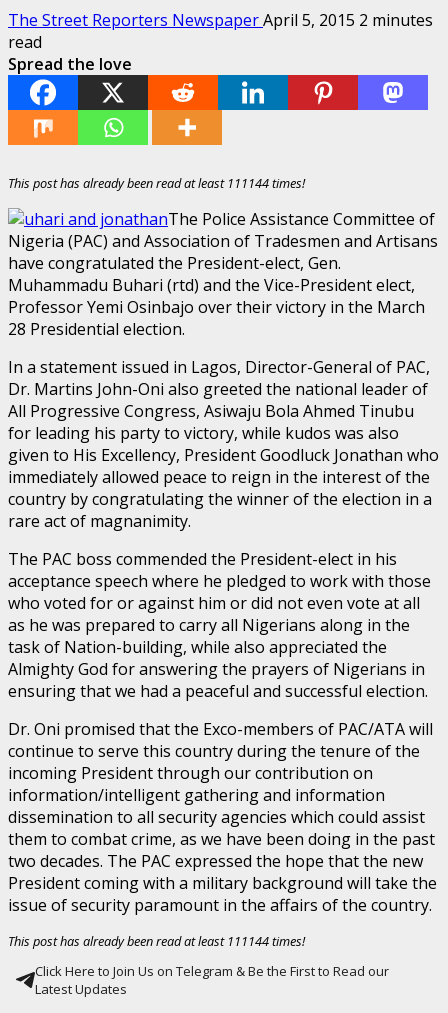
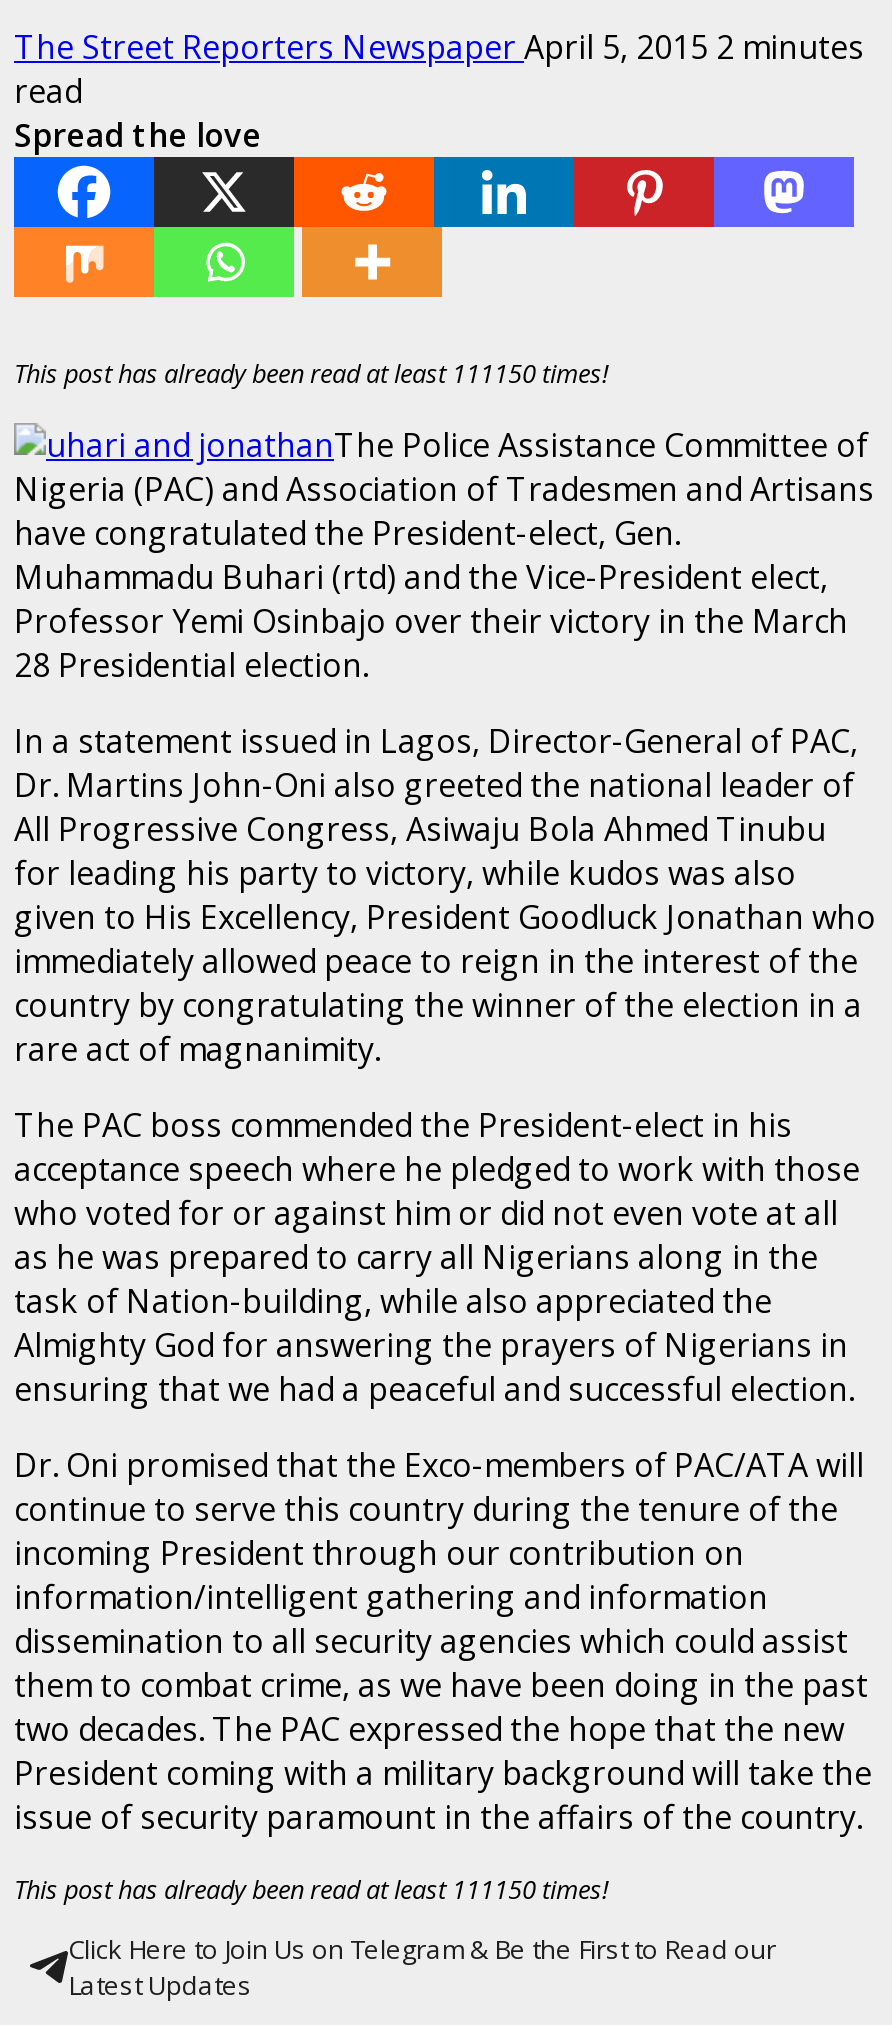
[8,174,305,192] This post has already been read at least 111144 times! -> [14,354,608,390] This post has already been read at least 111150 times!
[8,932,305,950] This post has already been read at least 111144 times! -> [14,1870,608,1906] This post has already been read at least 111150 times!

